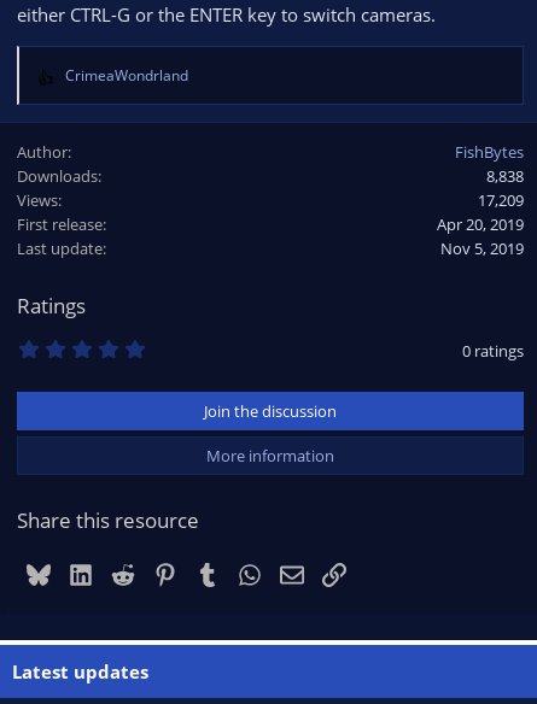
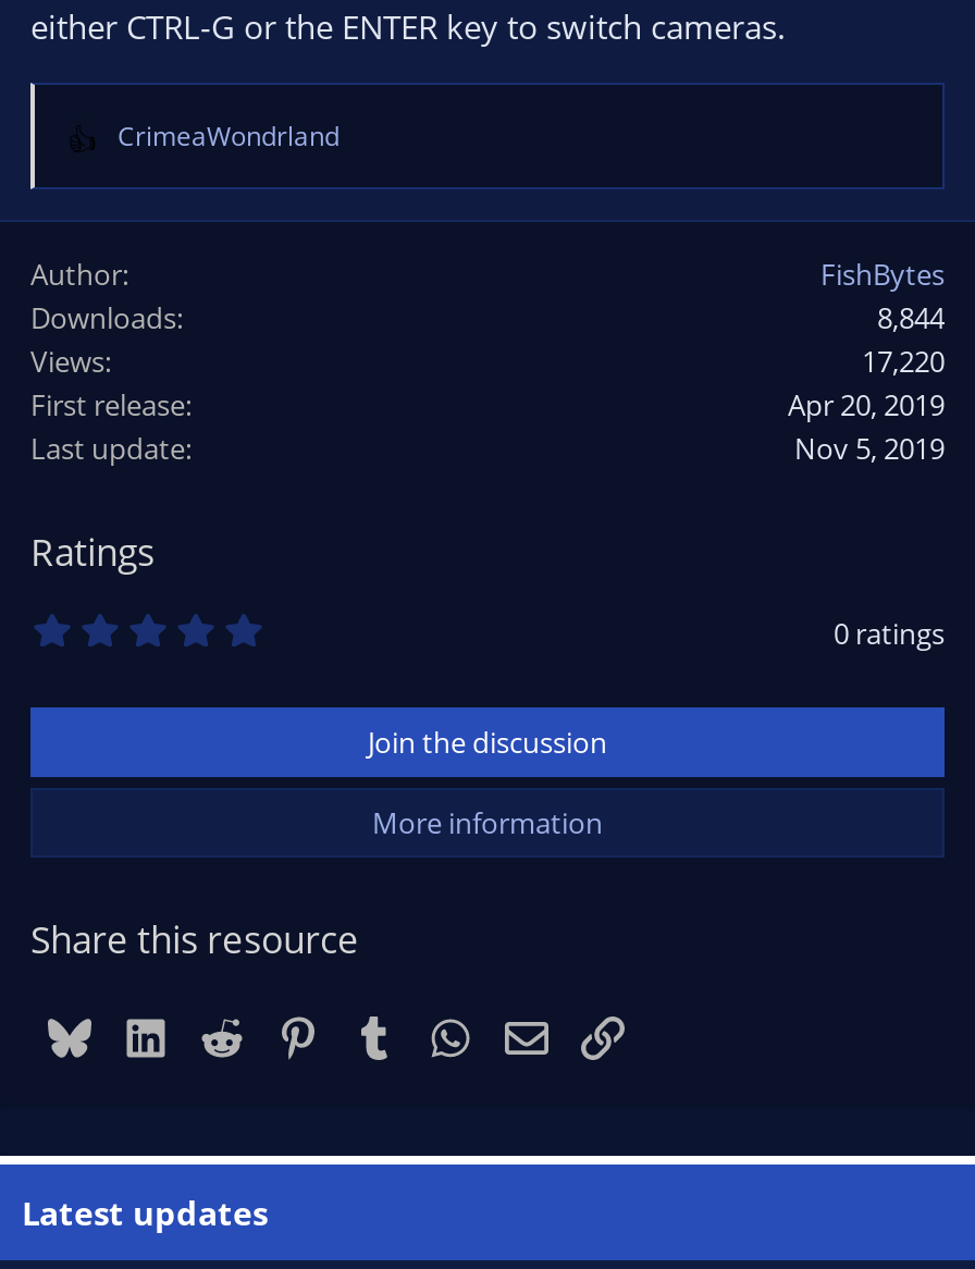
[486,166,524,187] 8,838 -> [877,299,945,338] 8,844
[478,190,524,211] 17,209 -> [862,342,945,382] 17,220

